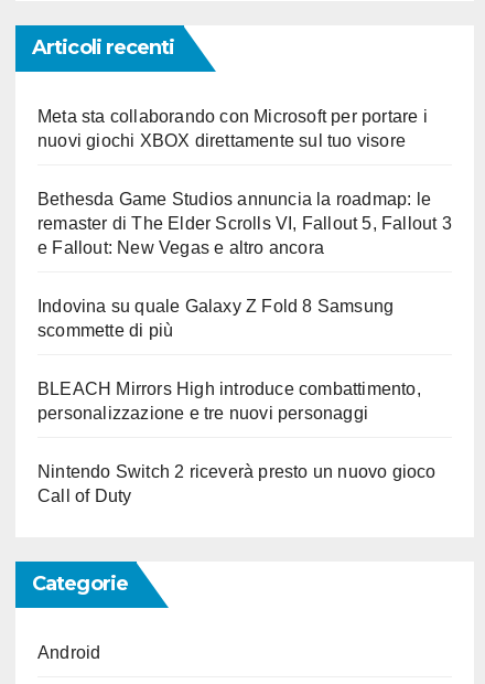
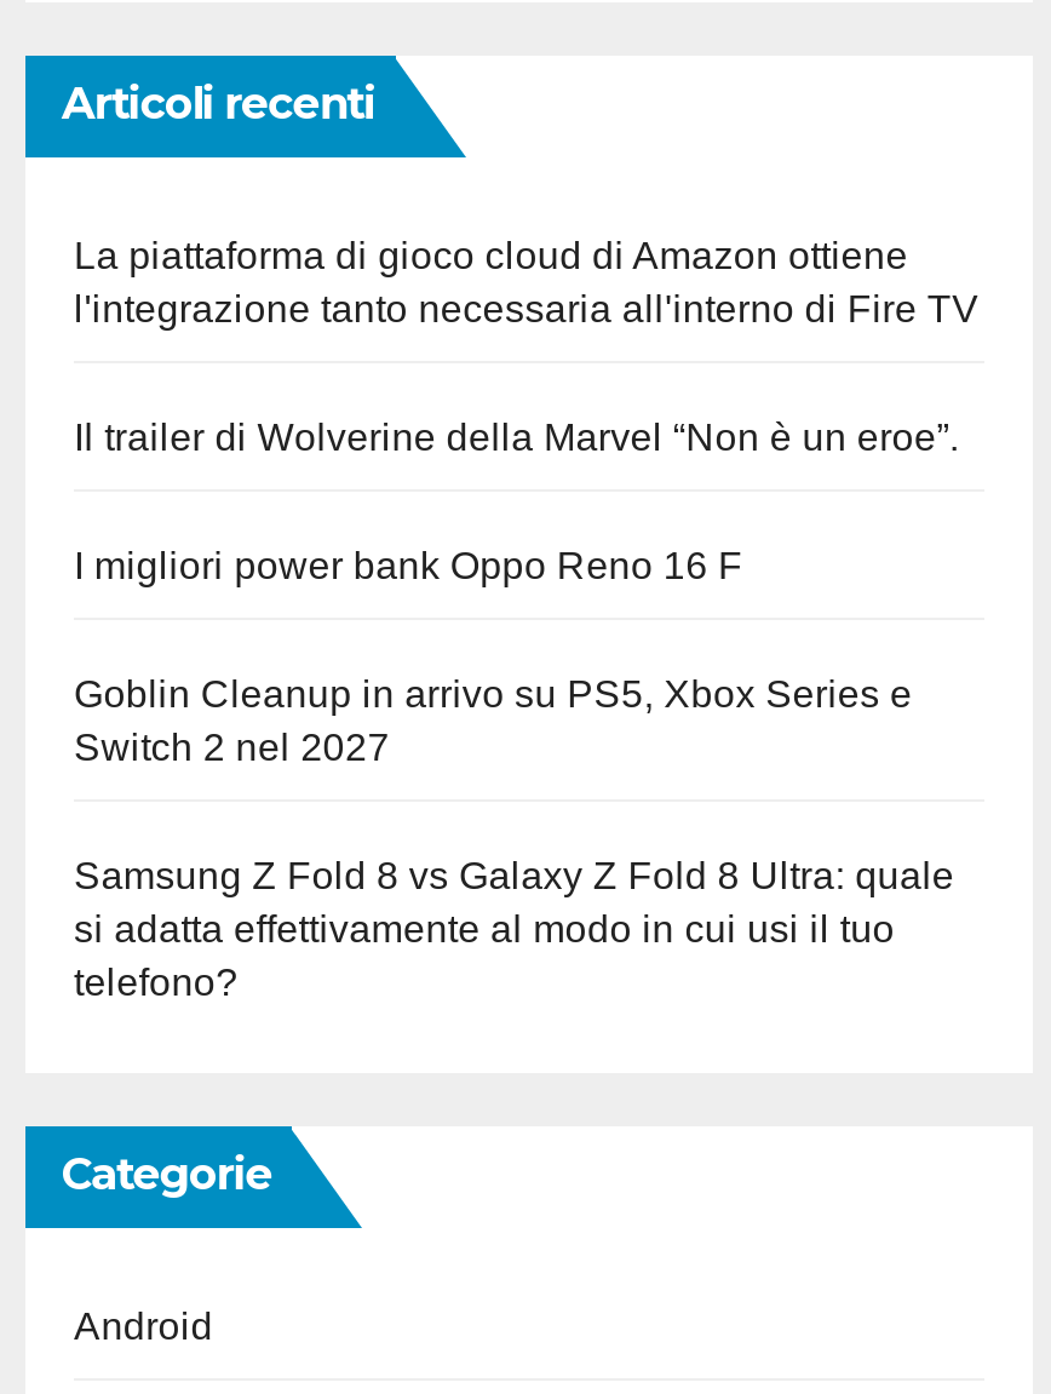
[37,107,427,150] Meta sta collaborando con Microsoft per portare i | nuovi giochi XBOX direttamente sul tuo visore -> [74,234,979,328] La piattaforma di gioco cloud di Amazon ottiene | l'integrazione tanto necessaria all'interno di Fire TV
[37,189,452,257] Bethesda Game Studios annuncia la roadmap: le | remaster di The Elder Scrolls VI, Fallout 5, Fallout 3 | e Fallout: New Vegas e altro ancora -> [74,416,959,457] Il trailer di Wolverine della Marvel “Non è un eroe”.
[37,296,394,339] Indovina su quale Galaxy Z Fold 8 Samsung | scommette di più -> [74,544,743,585] I migliori power bank Oppo Reno 16 F
[37,379,421,422] BLEACH Mirrors High introduce combattimento, | personalizzazione e tre nuovi personaggi -> [74,672,912,767] Goblin Cleanup in arrivo su PS5, Xbox Series e | Switch 2 nel 2027
[37,462,436,505] Nintendo Switch 2 riceverà presto un nuovo gioco | Call of Duty -> [74,854,954,1002] Samsung Z Fold 8 vs Galaxy Z Fold 8 Ultra: quale | si adatta effettivamente al modo in cui usi il tuo | telefono?

